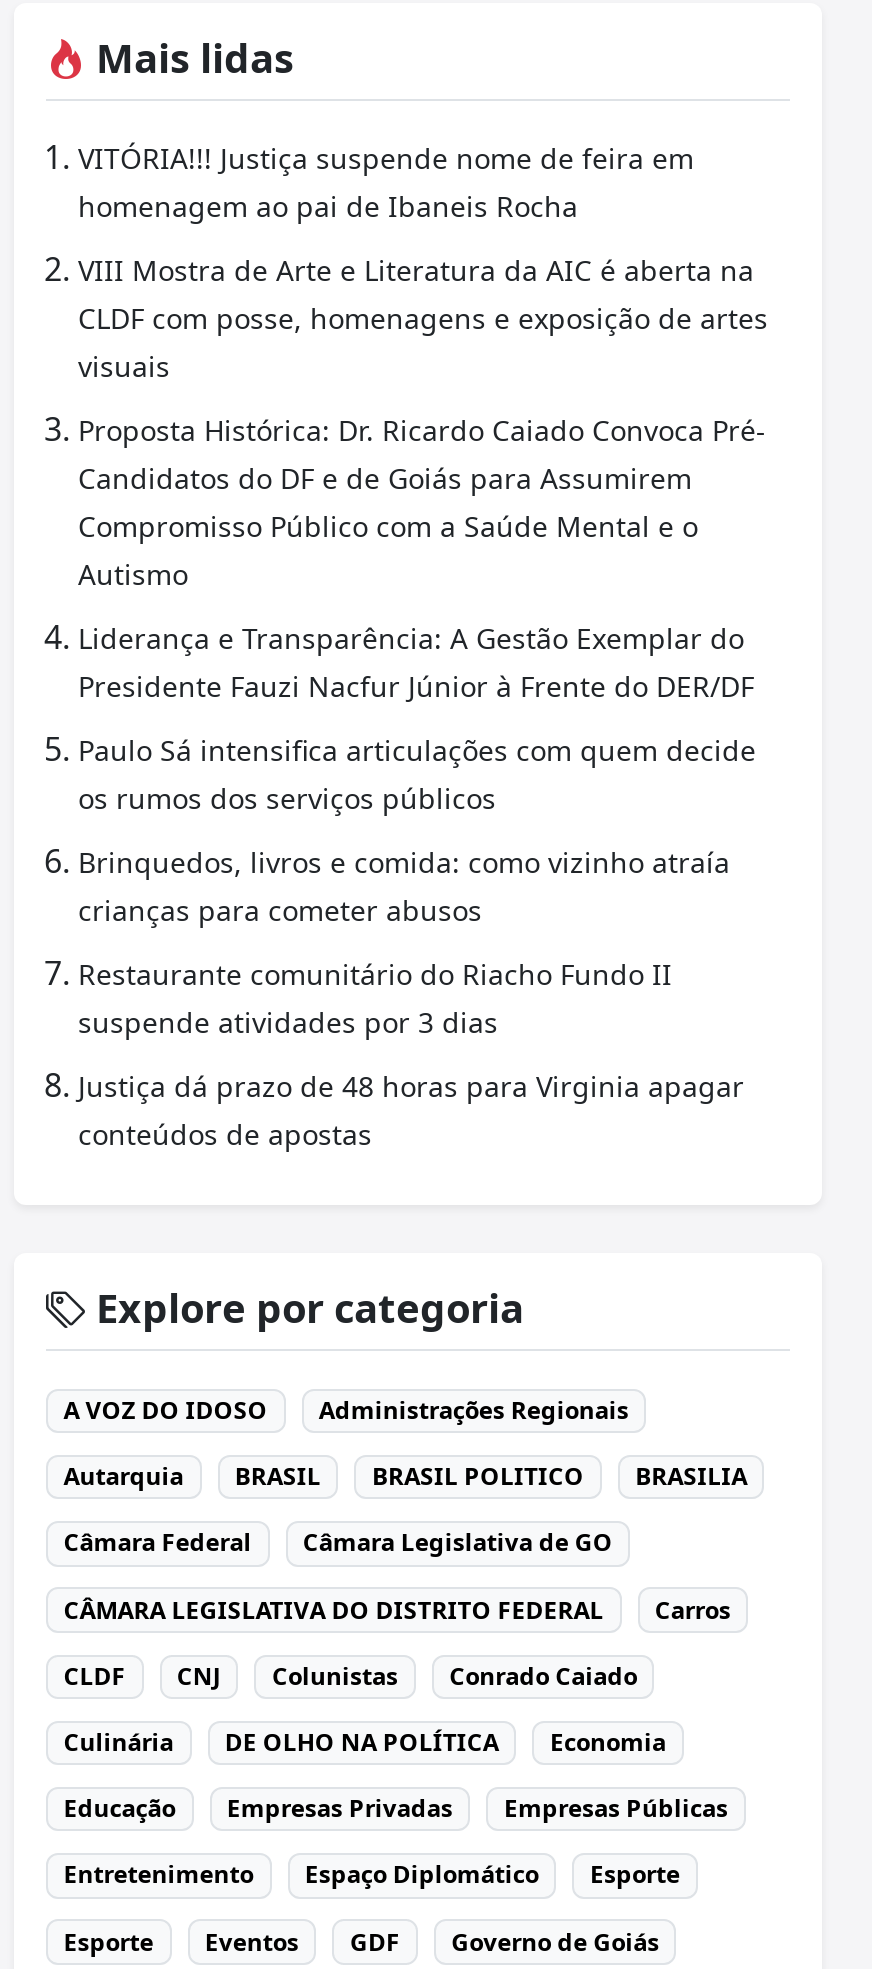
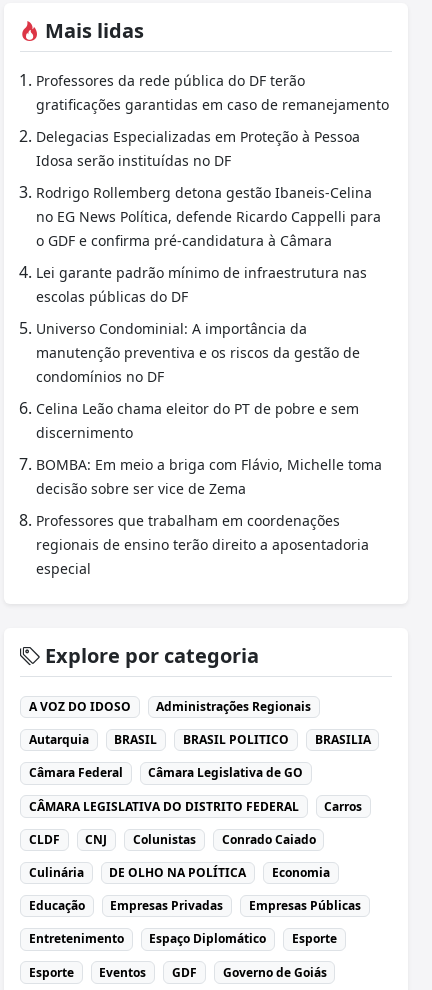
[78,139,694,225] VITÓRIA!!! Justiça suspende nome de feira em | homenagem ao pai de Ibaneis Rocha -> [36,71,389,114] Professores da rede pública do DF terão | gratificações garantidas em caso de remanejamento
[78,251,768,385] VIII Mostra de Arte e Literatura da AIC é aberta na | CLDF com posse, homenagens e exposição de artes | visuais -> [36,127,360,170] Delegacias Especializadas em Proteção à Pessoa | Idosa serão instituídas no DF
[78,411,766,593] Proposta Histórica: Dr. Ricardo Caiado Convoca Pré- | Candidatos do DF e de Goiás para Assumirem | Compromisso Público com a Saúde Mental e o | Autismo -> [36,183,381,250] Rodrigo Rollemberg detona gestão Ibaneis-Celina | no EG News Política, defende Ricardo Cappelli para | o GDF e confirma pré-candidatura à Câmara
[78,619,754,705] Liderança e Transparência: A Gestão Exemplar do | Presidente Fauzi Nacfur Júnior à Frente do DER/DF -> [36,263,367,306] Lei garante padrão mínimo de infraestrutura nas | escolas públicas do DF
[78,731,756,817] Paulo Sá intensifica articulações com quem decide | os rumos dos serviços públicos -> [36,319,360,386] Universo Condominial: A importância da | manutenção preventiva e os riscos da gestão de | condomínios no DF
[78,843,730,929] Brinquedos, livros e comida: como vizinho atraía | crianças para cometer abusos -> [36,399,359,442] Celina Leão chama eleitor do PT de pobre e sem | discernimento
[78,955,672,1041] Restaurante comunitário do Riacho Fundo II | suspende atividades por 3 dias -> [36,455,382,498] BOMBA: Em meio a briga com Flávio, Michelle toma | decisão sobre ser vice de Zema
[78,1067,744,1153] Justiça dá prazo de 48 horas para Virginia apagar | conteúdos de apostas -> [36,511,369,578] Professores que trabalham em coordenações | regionais de ensino terão direito a aposentadoria | especial

